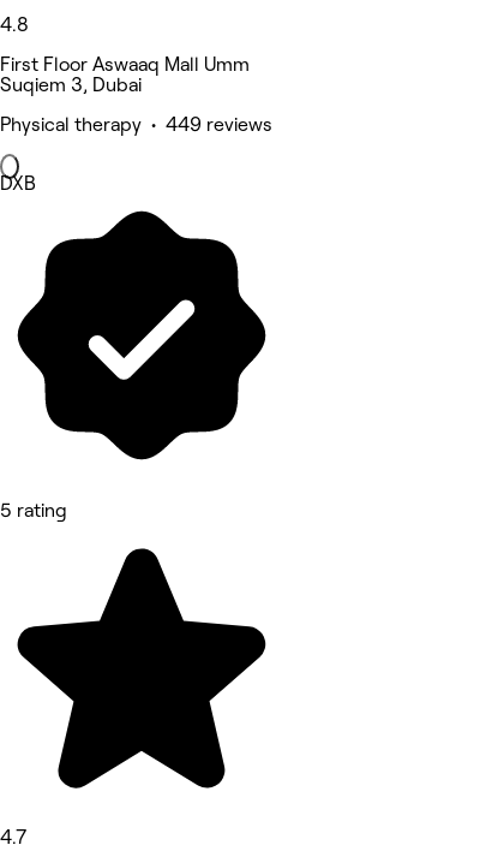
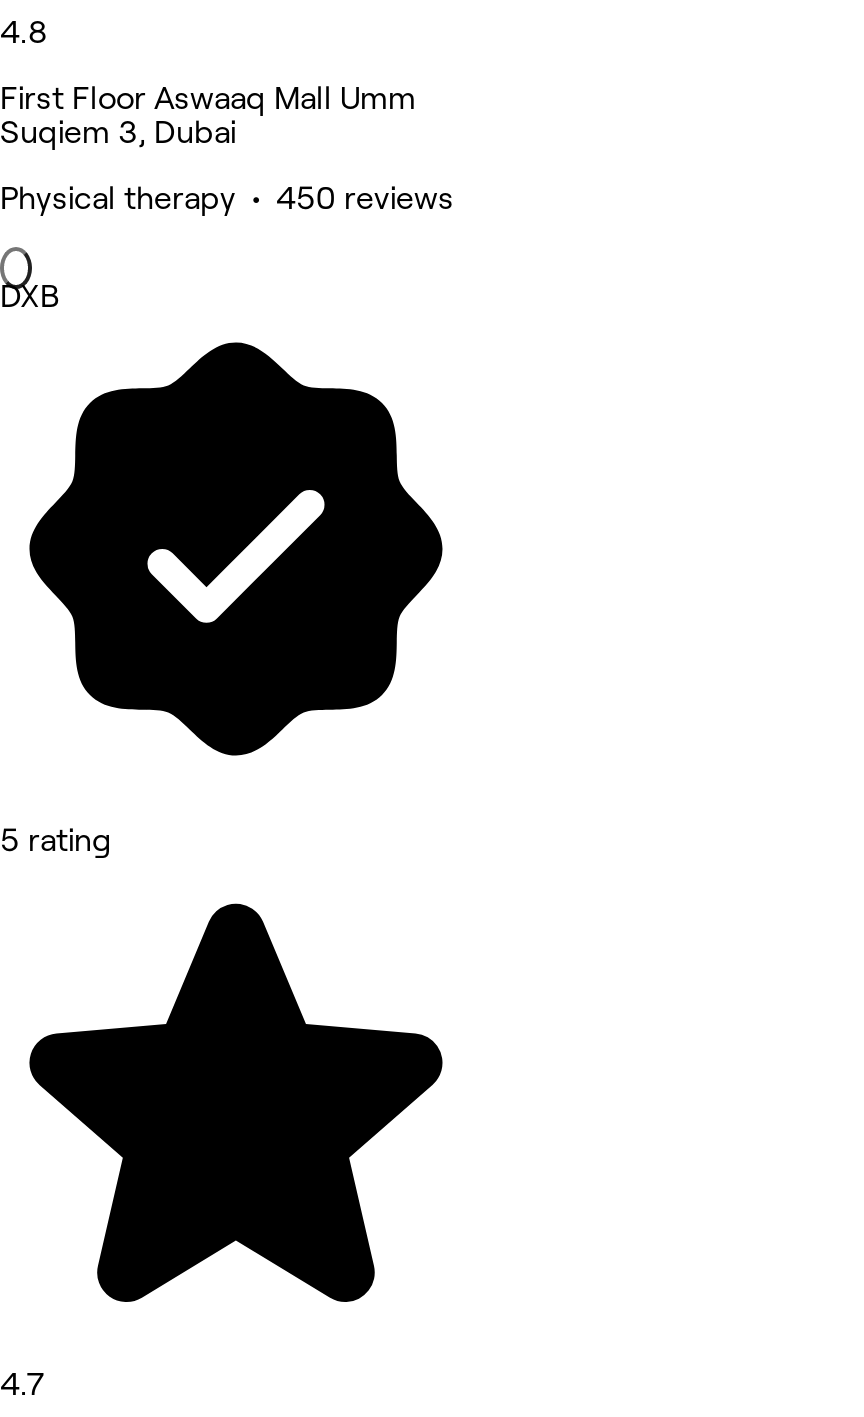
[0,114,272,134] Physical therapy • 449 reviews -> [0,180,454,214] Physical therapy • 450 reviews

